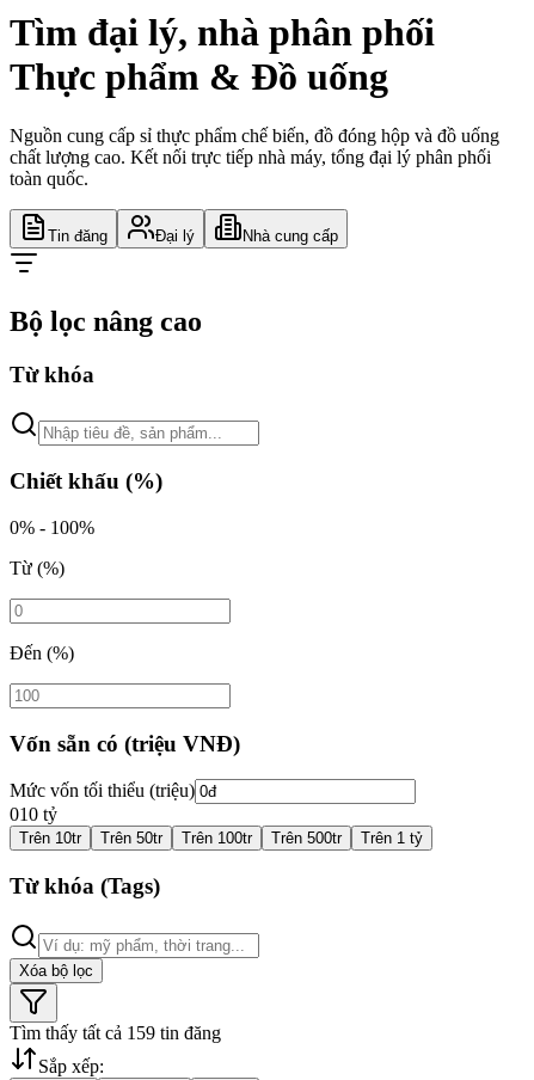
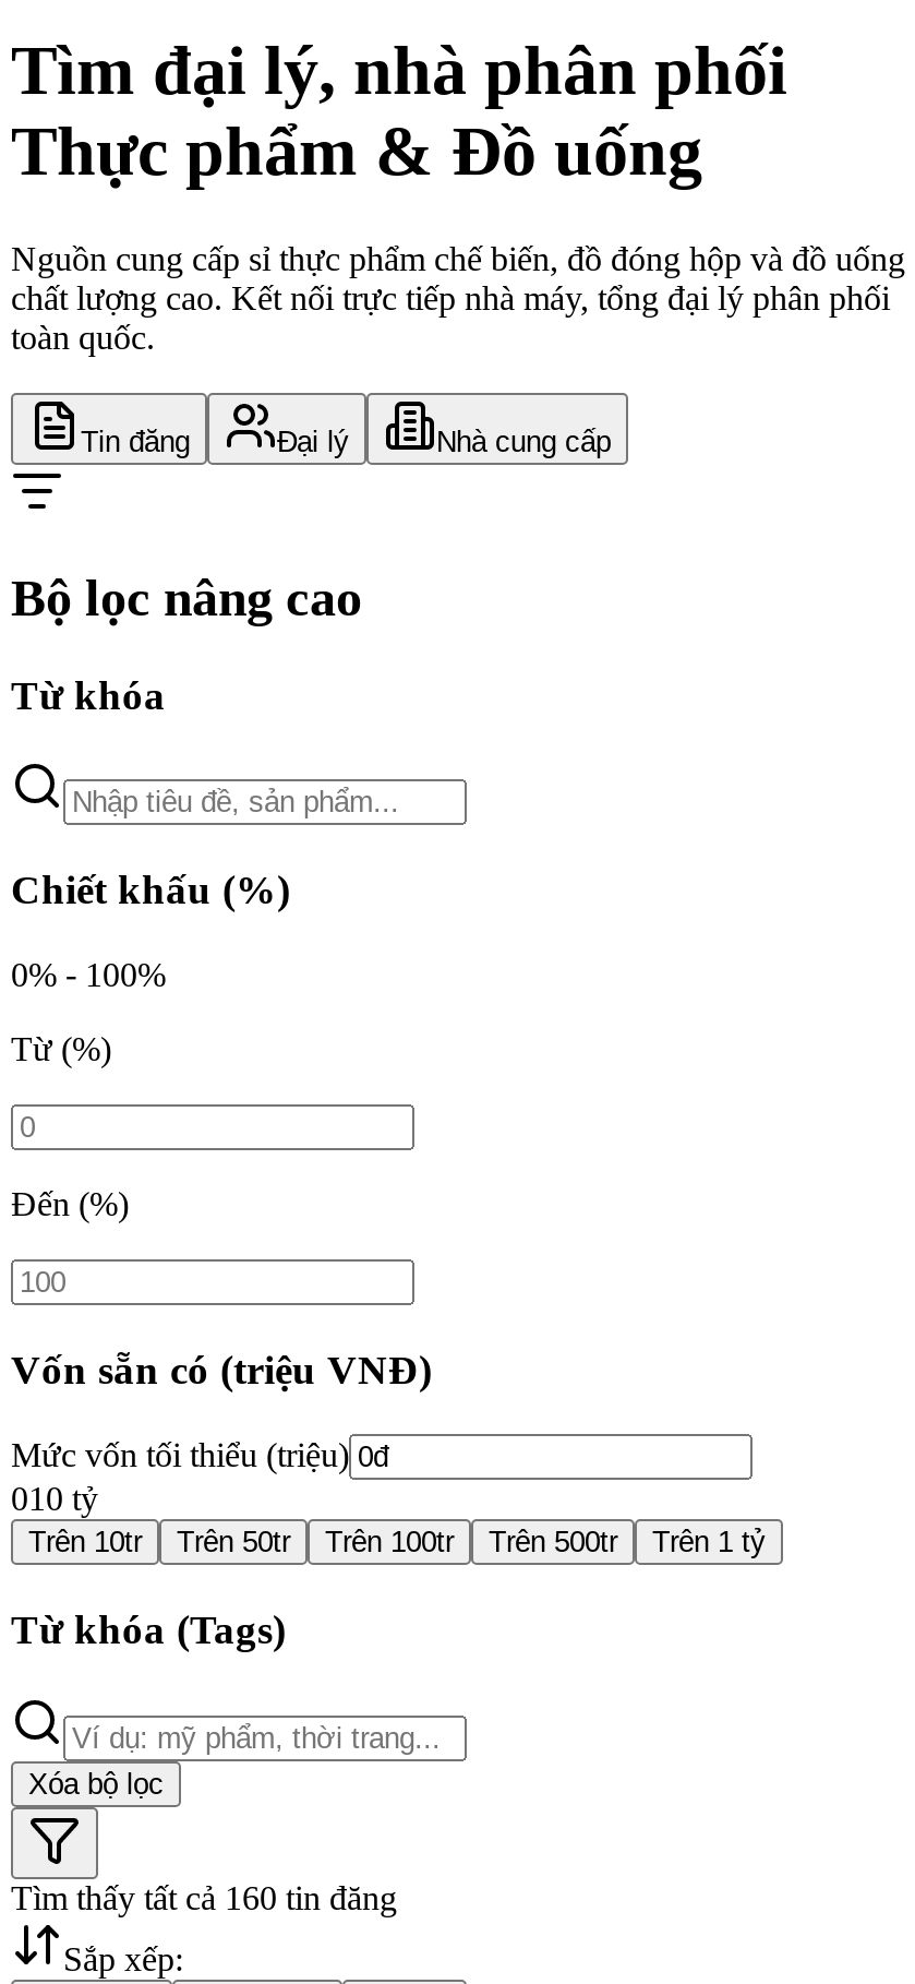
[10,1022,221,1043] Tìm thấy tất cả 159 tin đăng -> [11,1879,397,1916] Tìm thấy tất cả 160 tin đăng

